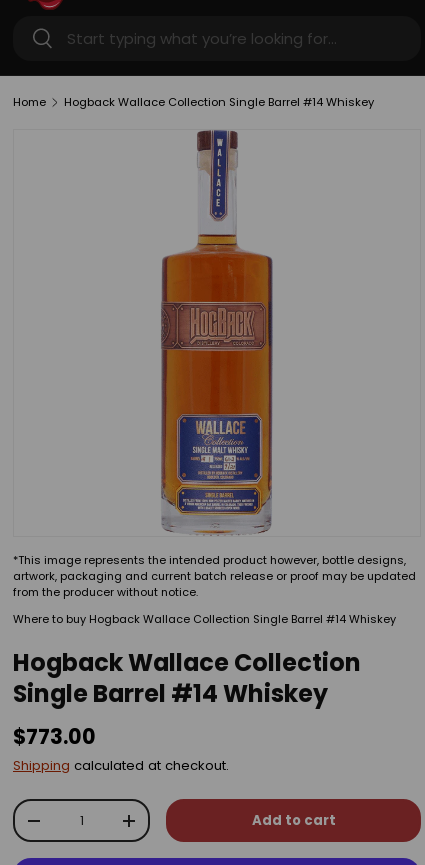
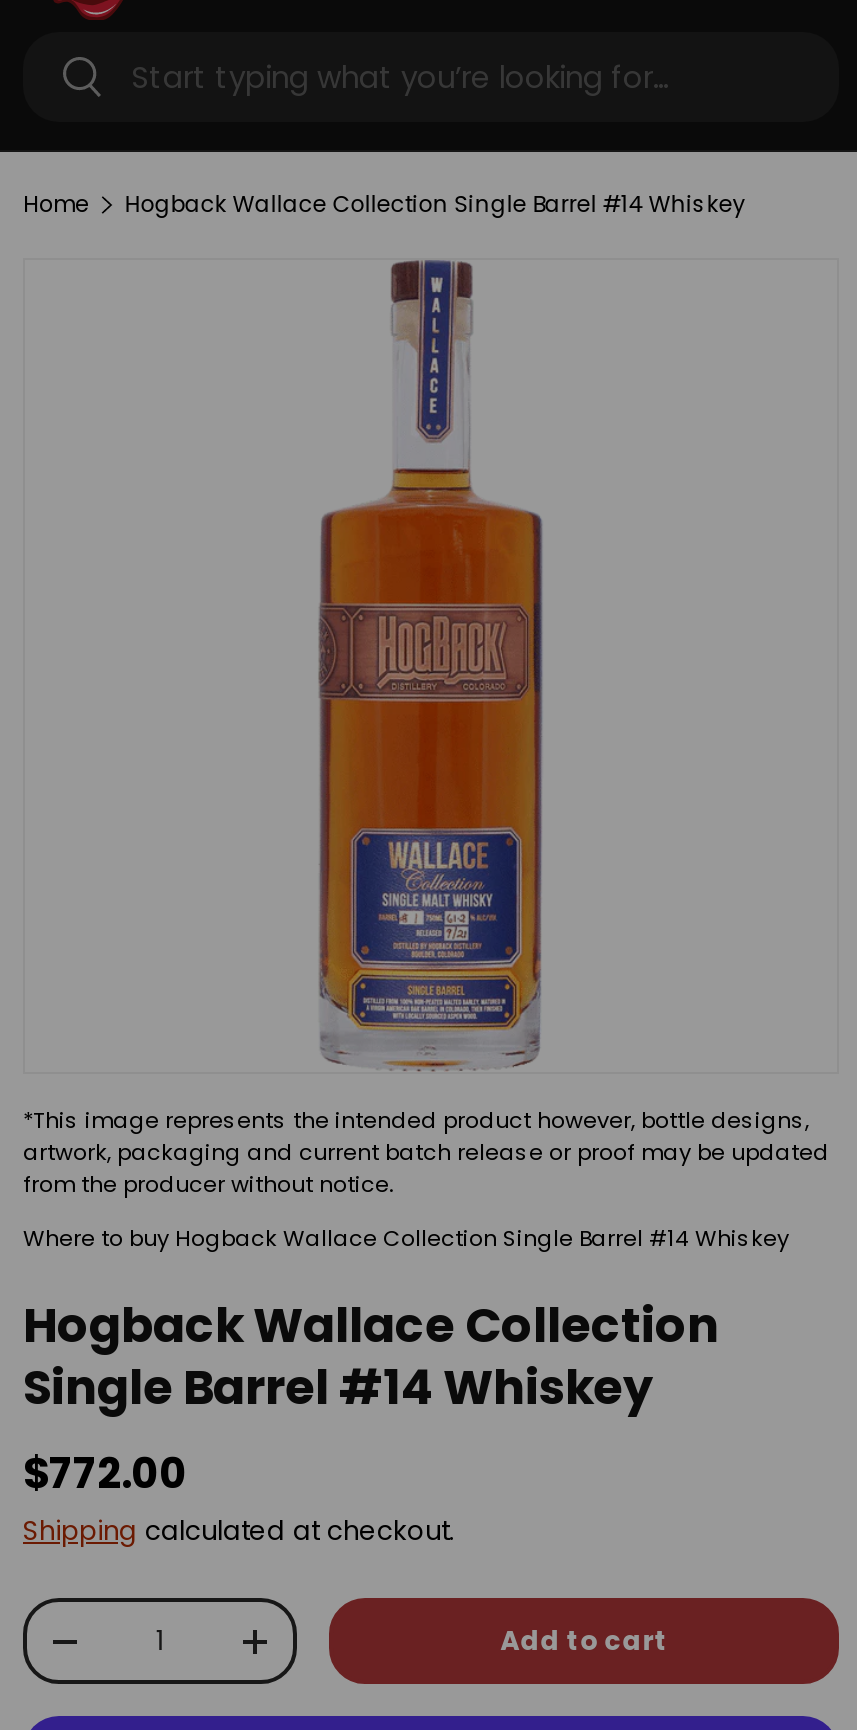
[13,722,96,751] $773.00 -> [23,1444,187,1502] $772.00

